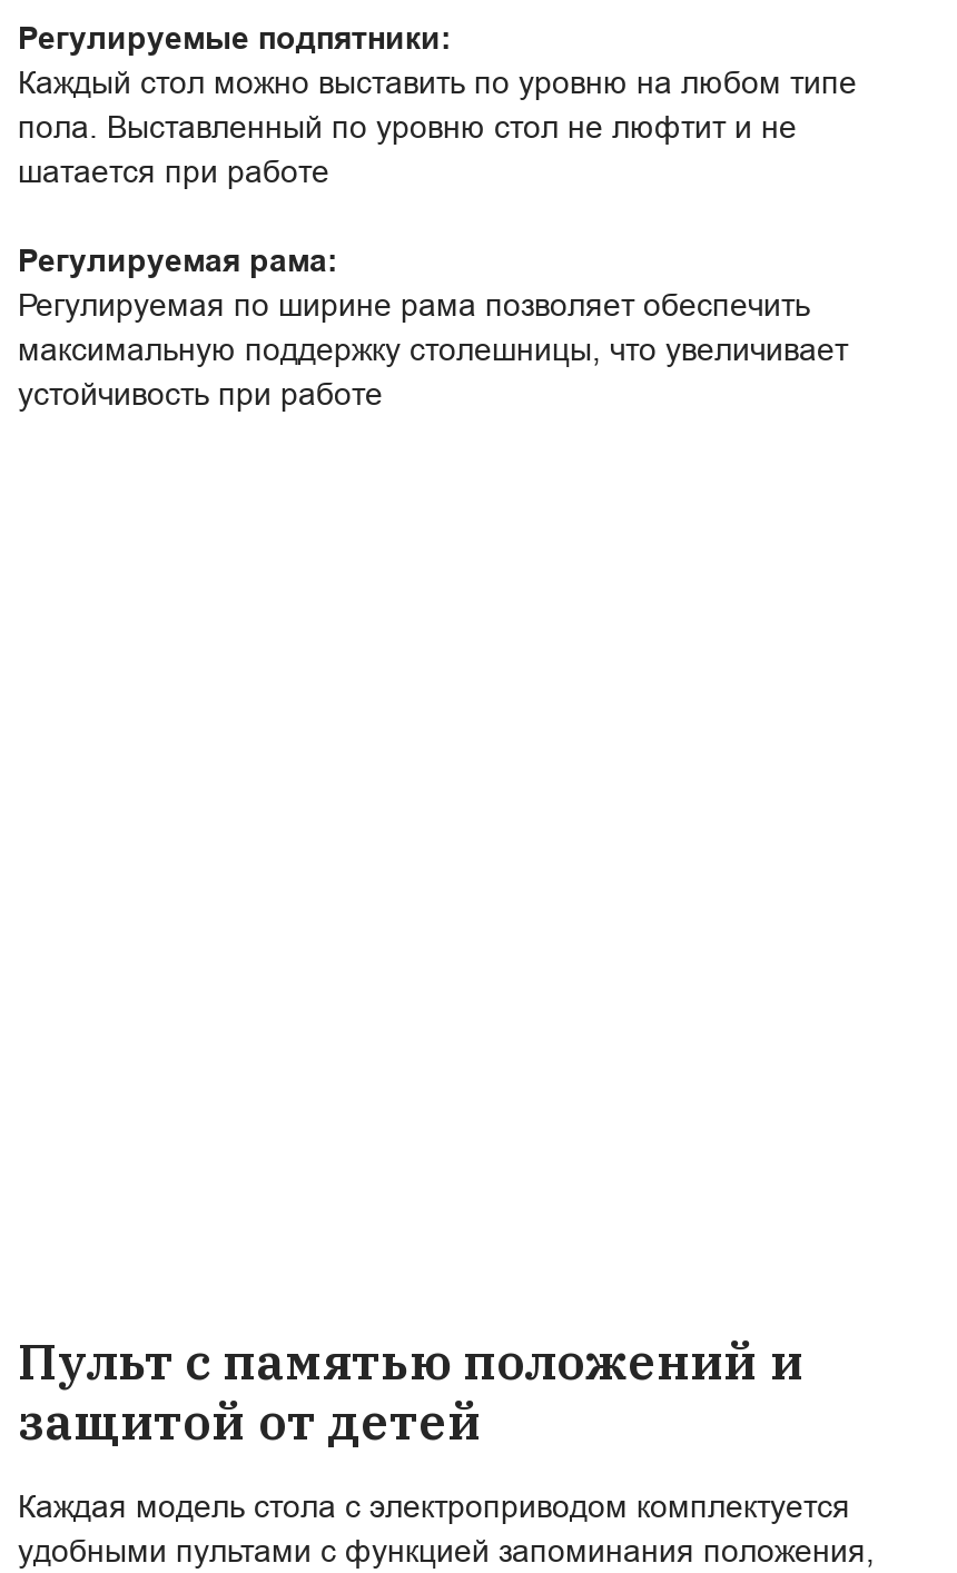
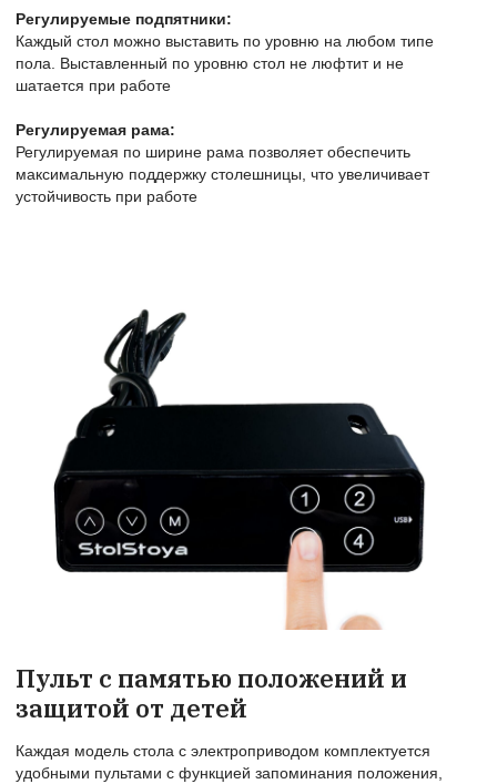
none -> [53,308,426,631] [image]

